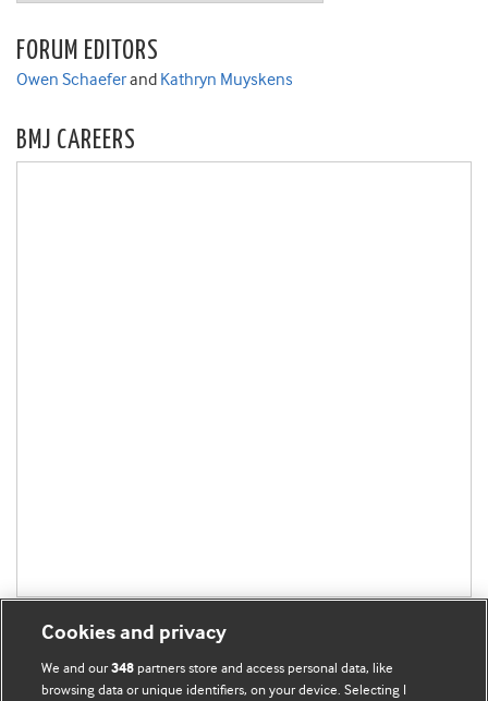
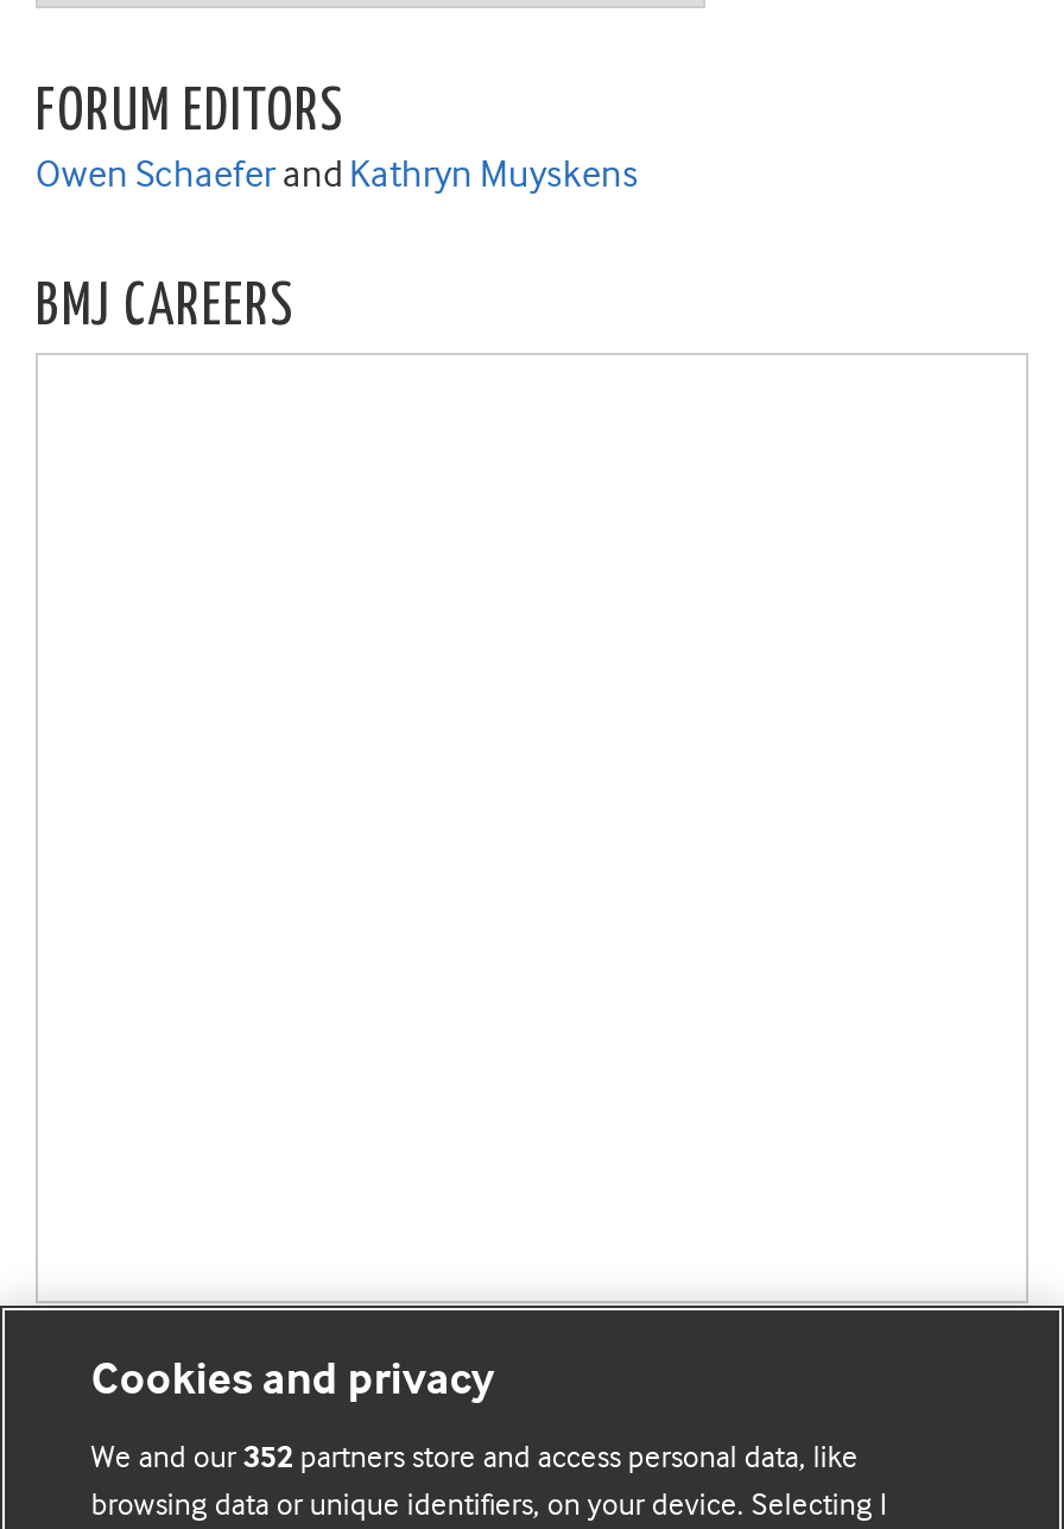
[42,660,394,677] We and our 348 partners store and access personal data, like -> [91,1439,858,1477] We and our 352 partners store and access personal data, like

